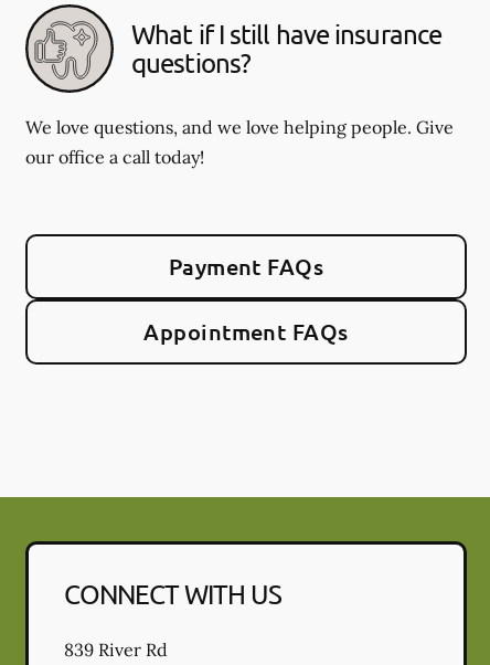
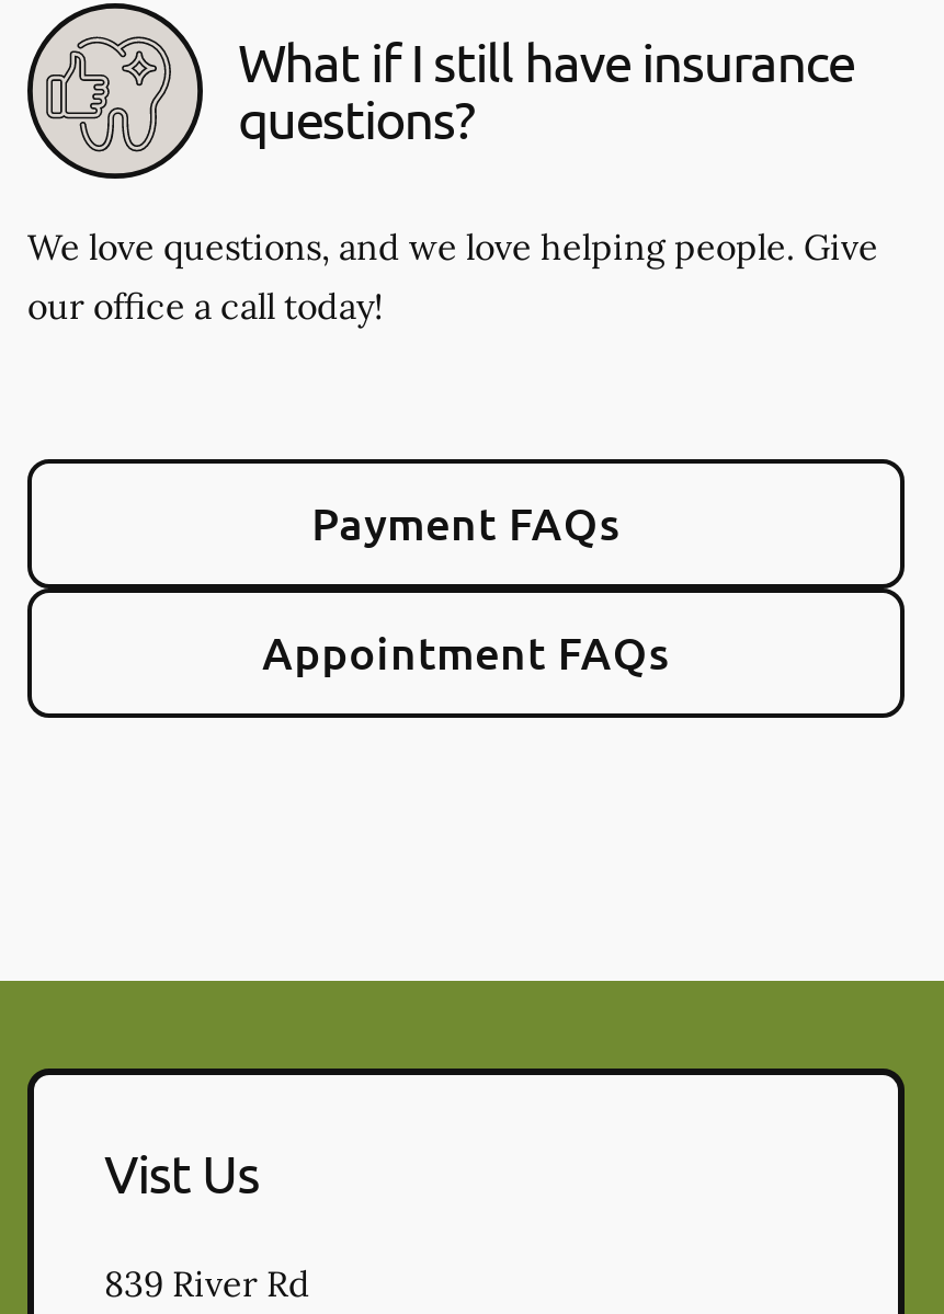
[64,577,282,609] CONNECT WITH US -> [104,1140,259,1203] Vist Us

